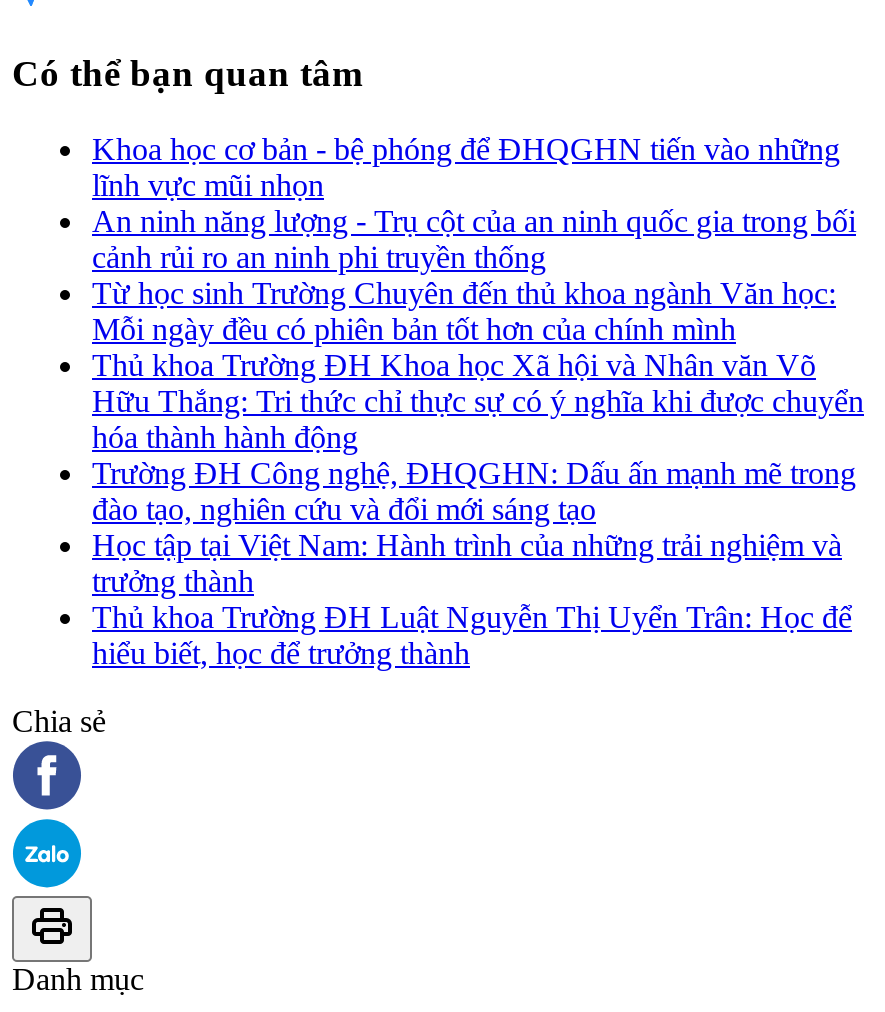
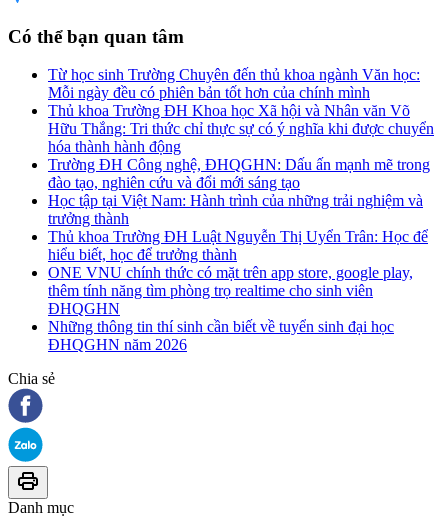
[92,132,856,274] Khoa học cơ bản - bệ phóng để ĐHQGHN tiến vào những | lĩnh vực mũi nhọn | An ninh năng lượng - Trụ cột của an ninh quốc gia trong bối | cảnh rủi ro an ninh phi truyền thống -> none
moved [92,276,864,670] -> [48,66,434,263]: Từ học sinh Trường Chuyên đến thủ khoa ngành Văn học: | Mỗi ngày đều có phiên bản tốt hơn của chính mình | Thủ khoa Trường ĐH Khoa học Xã hội và Nhân văn Võ | ... | Thủ khoa Trường ĐH Luật Nguyễn Thị Uyển Trân: Học để | hiểu biết, học để trưởng thành
none -> [48,264,413,353] ONE VNU chính thức có mặt trên app store, google play, | thêm tính năng tìm phòng trọ realtime cho sinh viên | ĐHQGHN | Những thông tin thí sinh cần biết về tuyển sinh đại học | ĐHQGHN năm 2026

